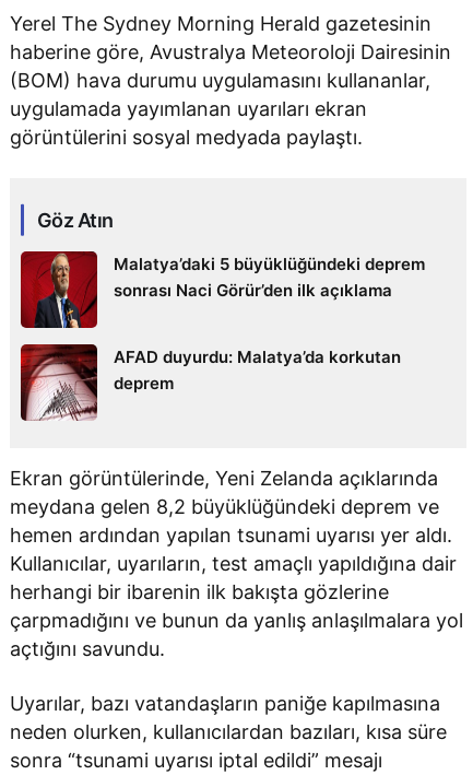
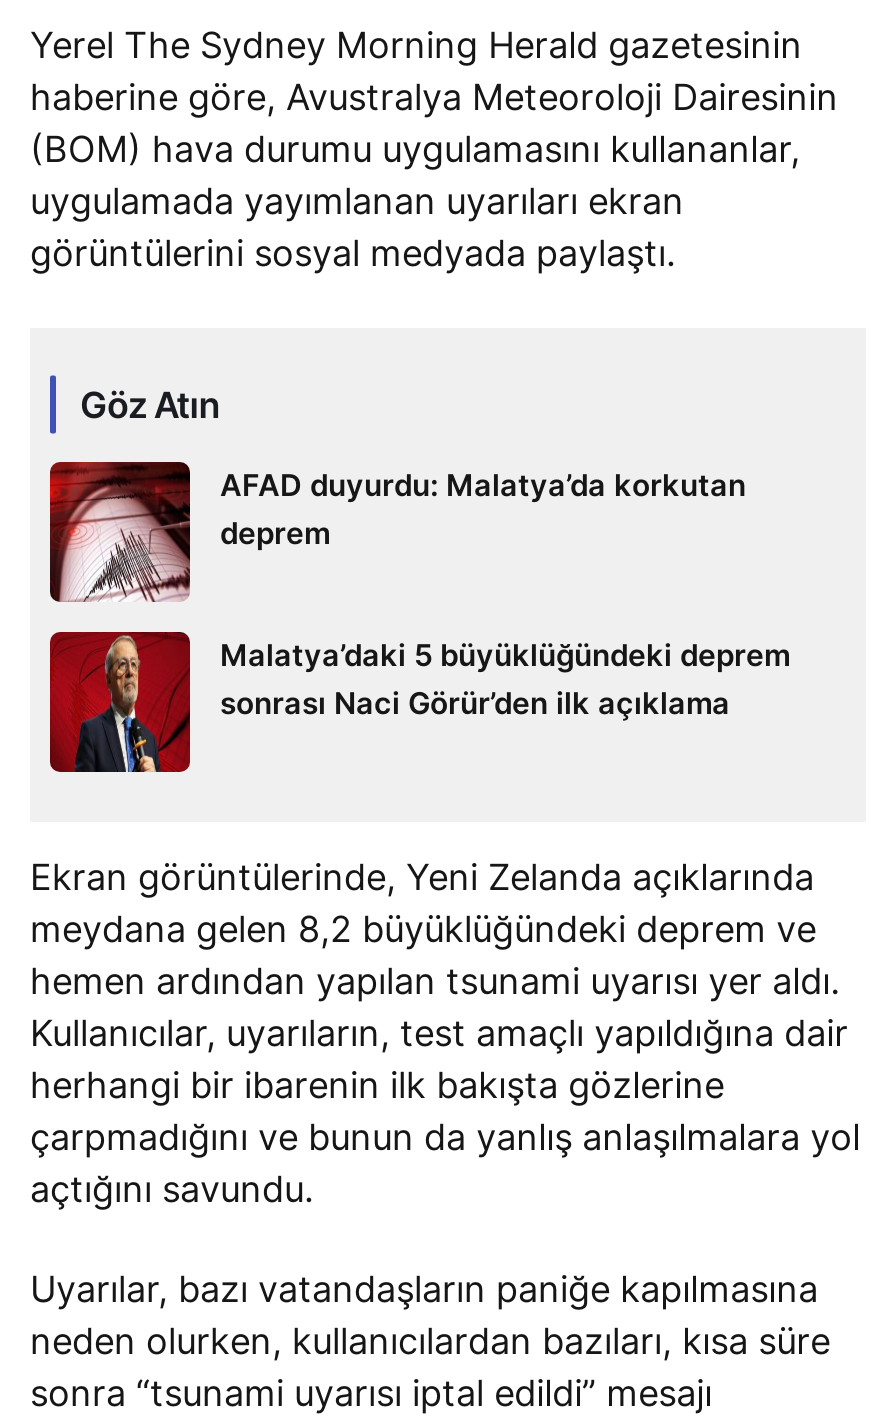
moved [20,250,425,330] -> [48,630,790,776]: [image] | Malatya’daki 5 büyüklüğündeki deprem | sonrası Naci Görür’den ilk açıklama
moved [21,344,401,421] -> [50,462,746,602]: [image] | AFAD duyurdu: Malatya’da korkutan | deprem

